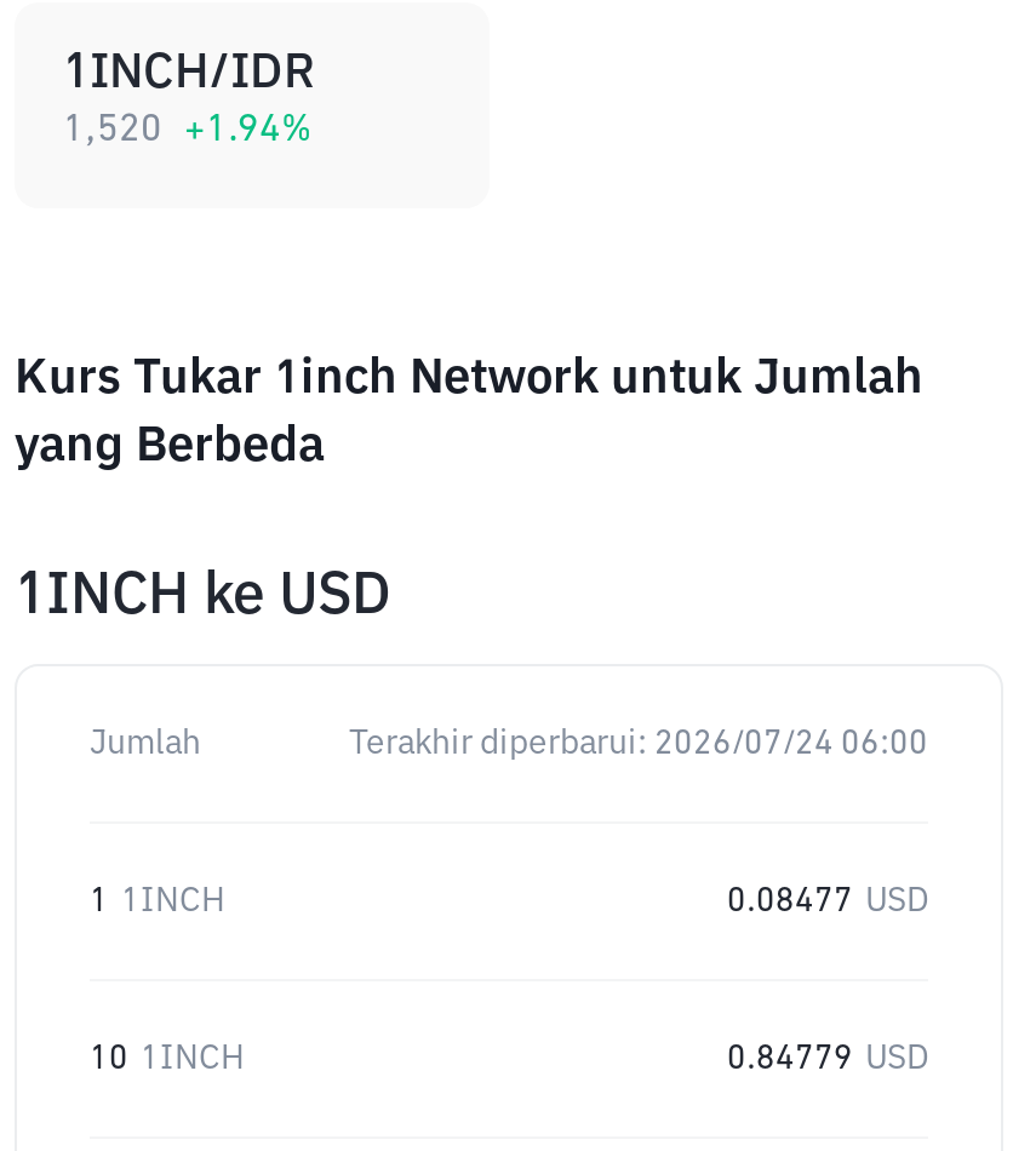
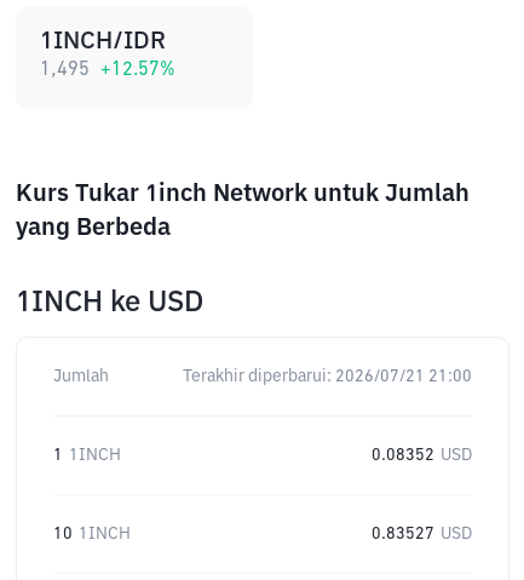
[63,111,313,150] 1,520 + 1.94% -> [40,61,175,80] 1,495 + 12.57%
[349,727,928,761] Terakhir diperbarui: 2026/07/24 06:00 -> [183,368,472,385] Terakhir diperbarui: 2026/07/21 21:00
[727,884,928,918] 0.08477 USD -> [372,447,472,464] 0.08352 USD
[727,1042,928,1076] 0.84779 USD -> [372,526,472,542] 0.83527 USD

